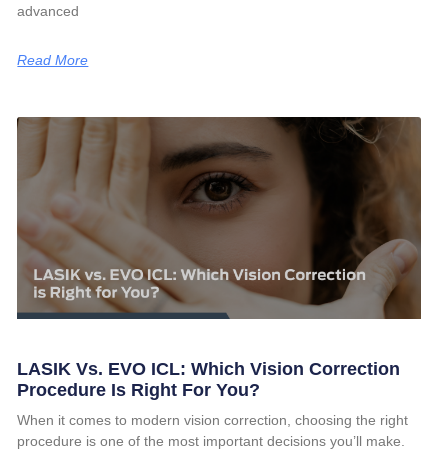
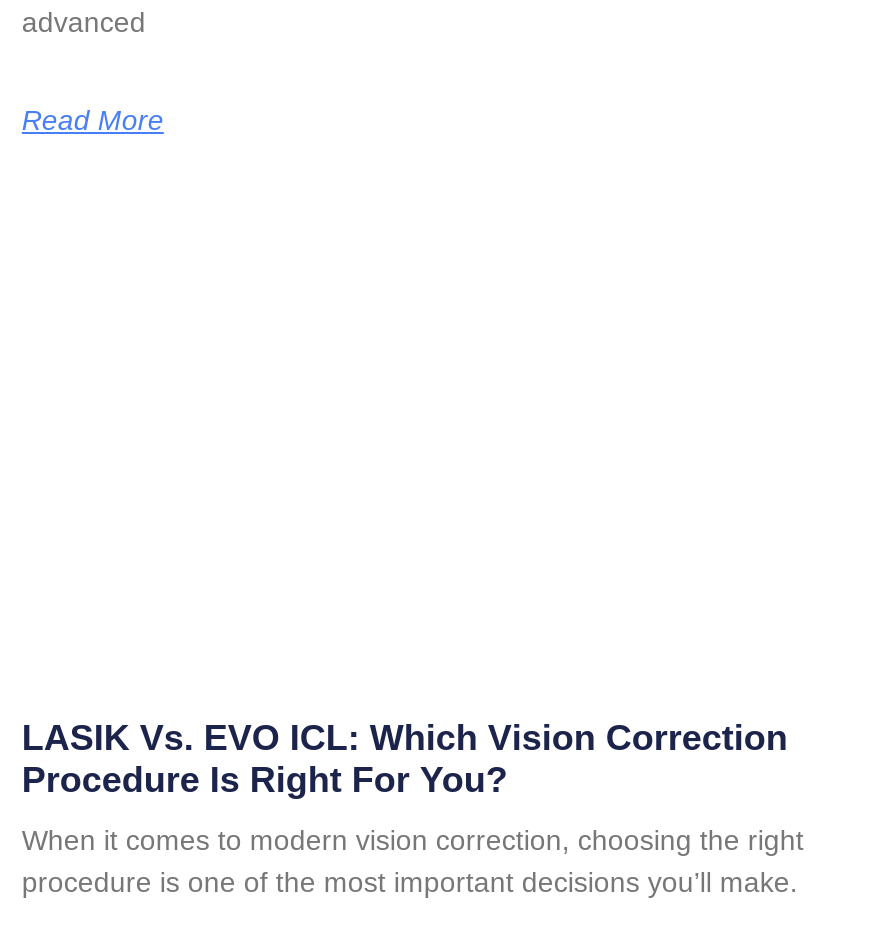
[16,116,422,320] [image] -> none

